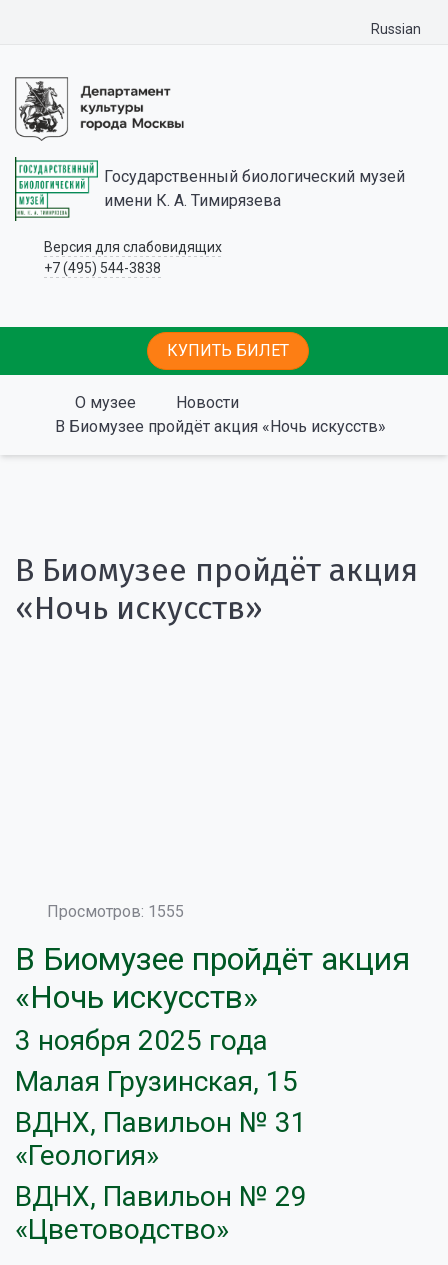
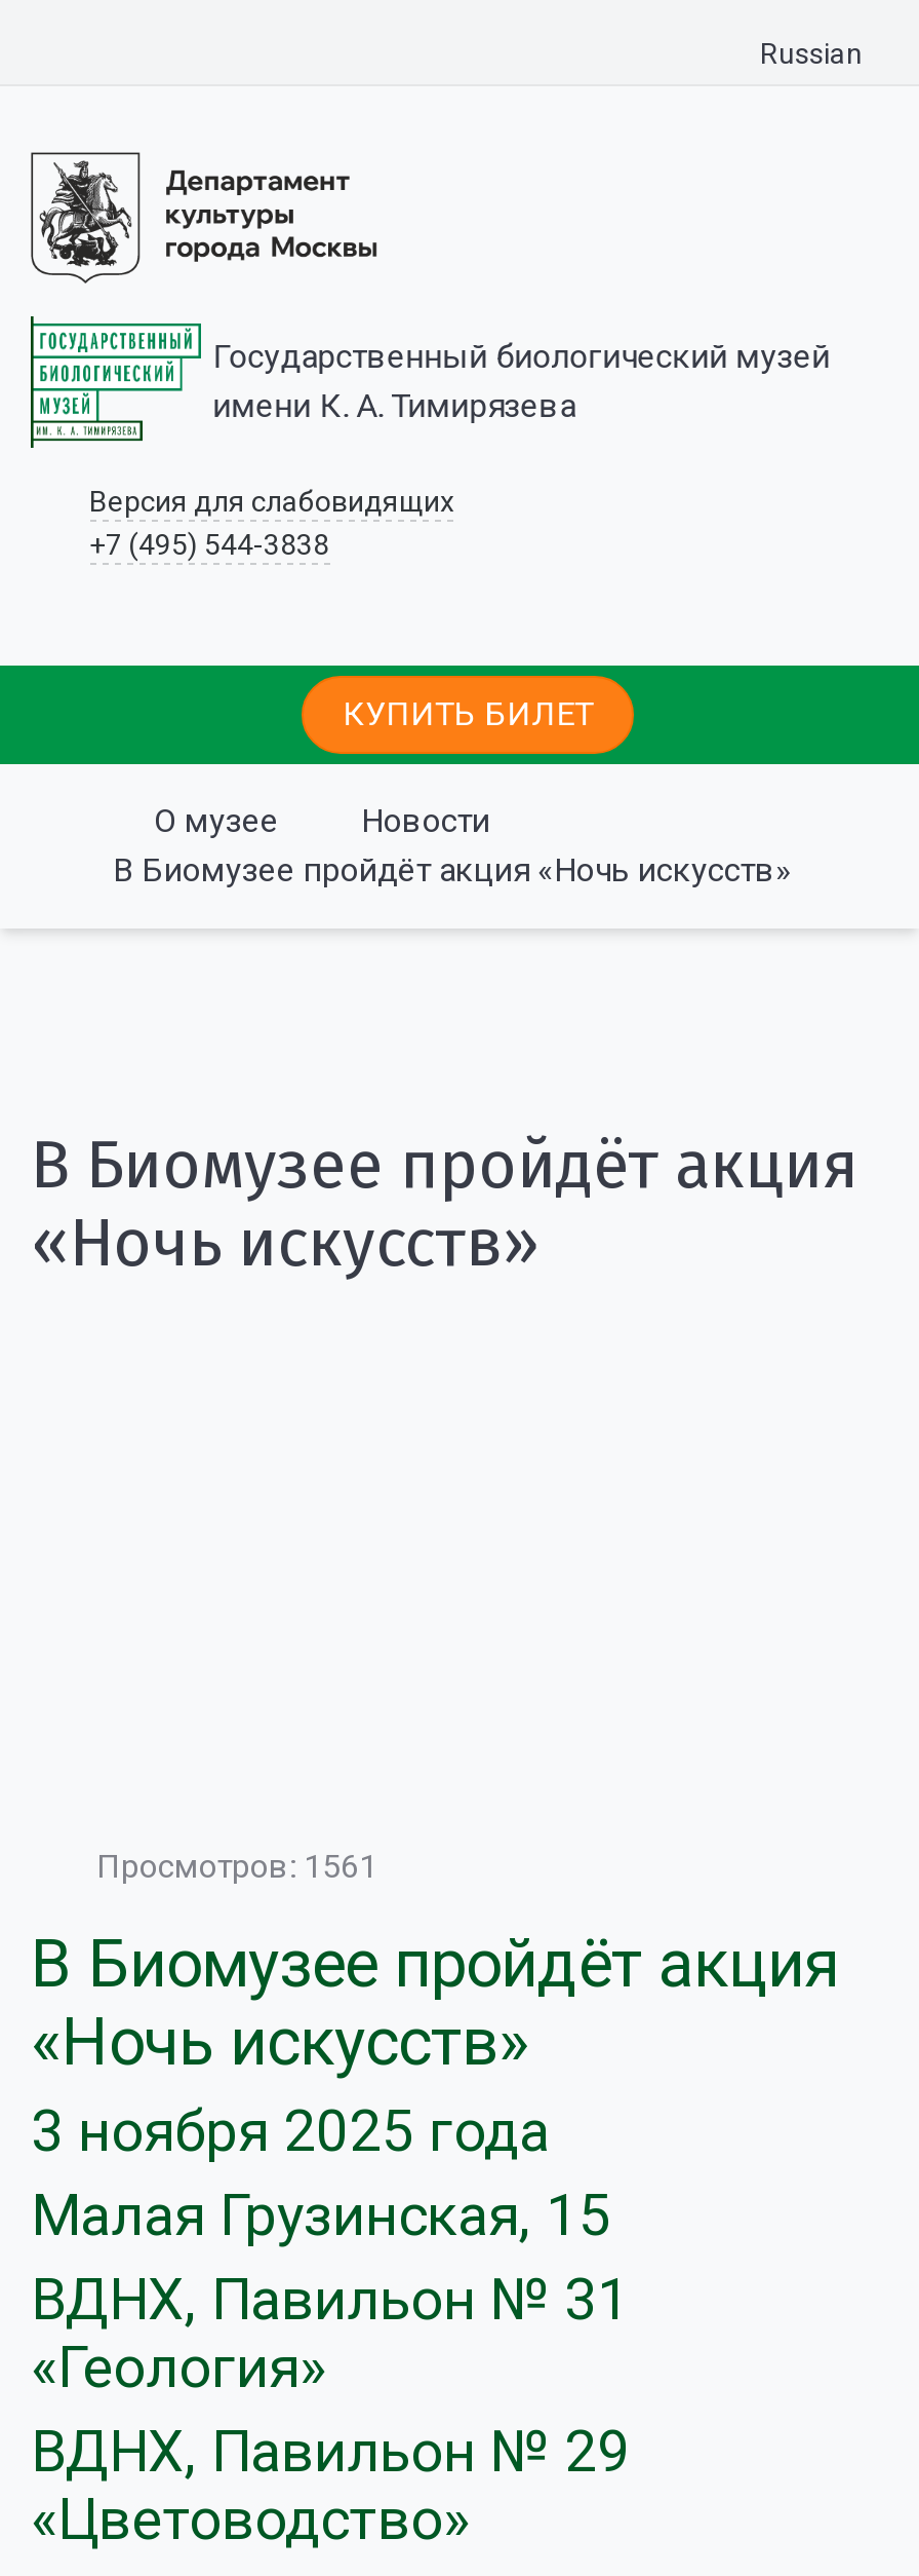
[43,902,184,921] Просмотров: 1555 -> [88,1847,377,1886] Просмотров: 1561

